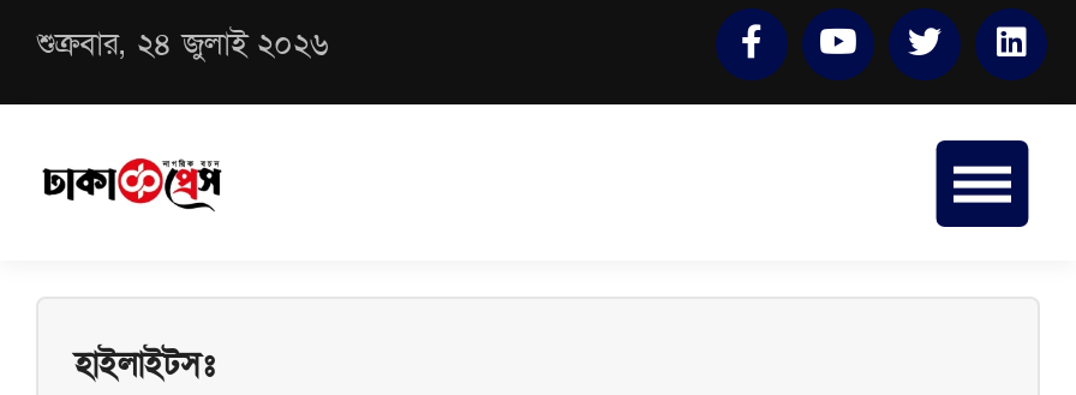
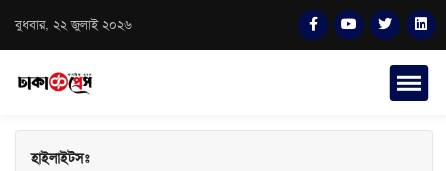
[36,24,329,62] শুক্রবার, ২৪ জুলাই ২০২৬ -> [15,16,132,32] বুধবার, ২২ জুলাই ২০২৬

